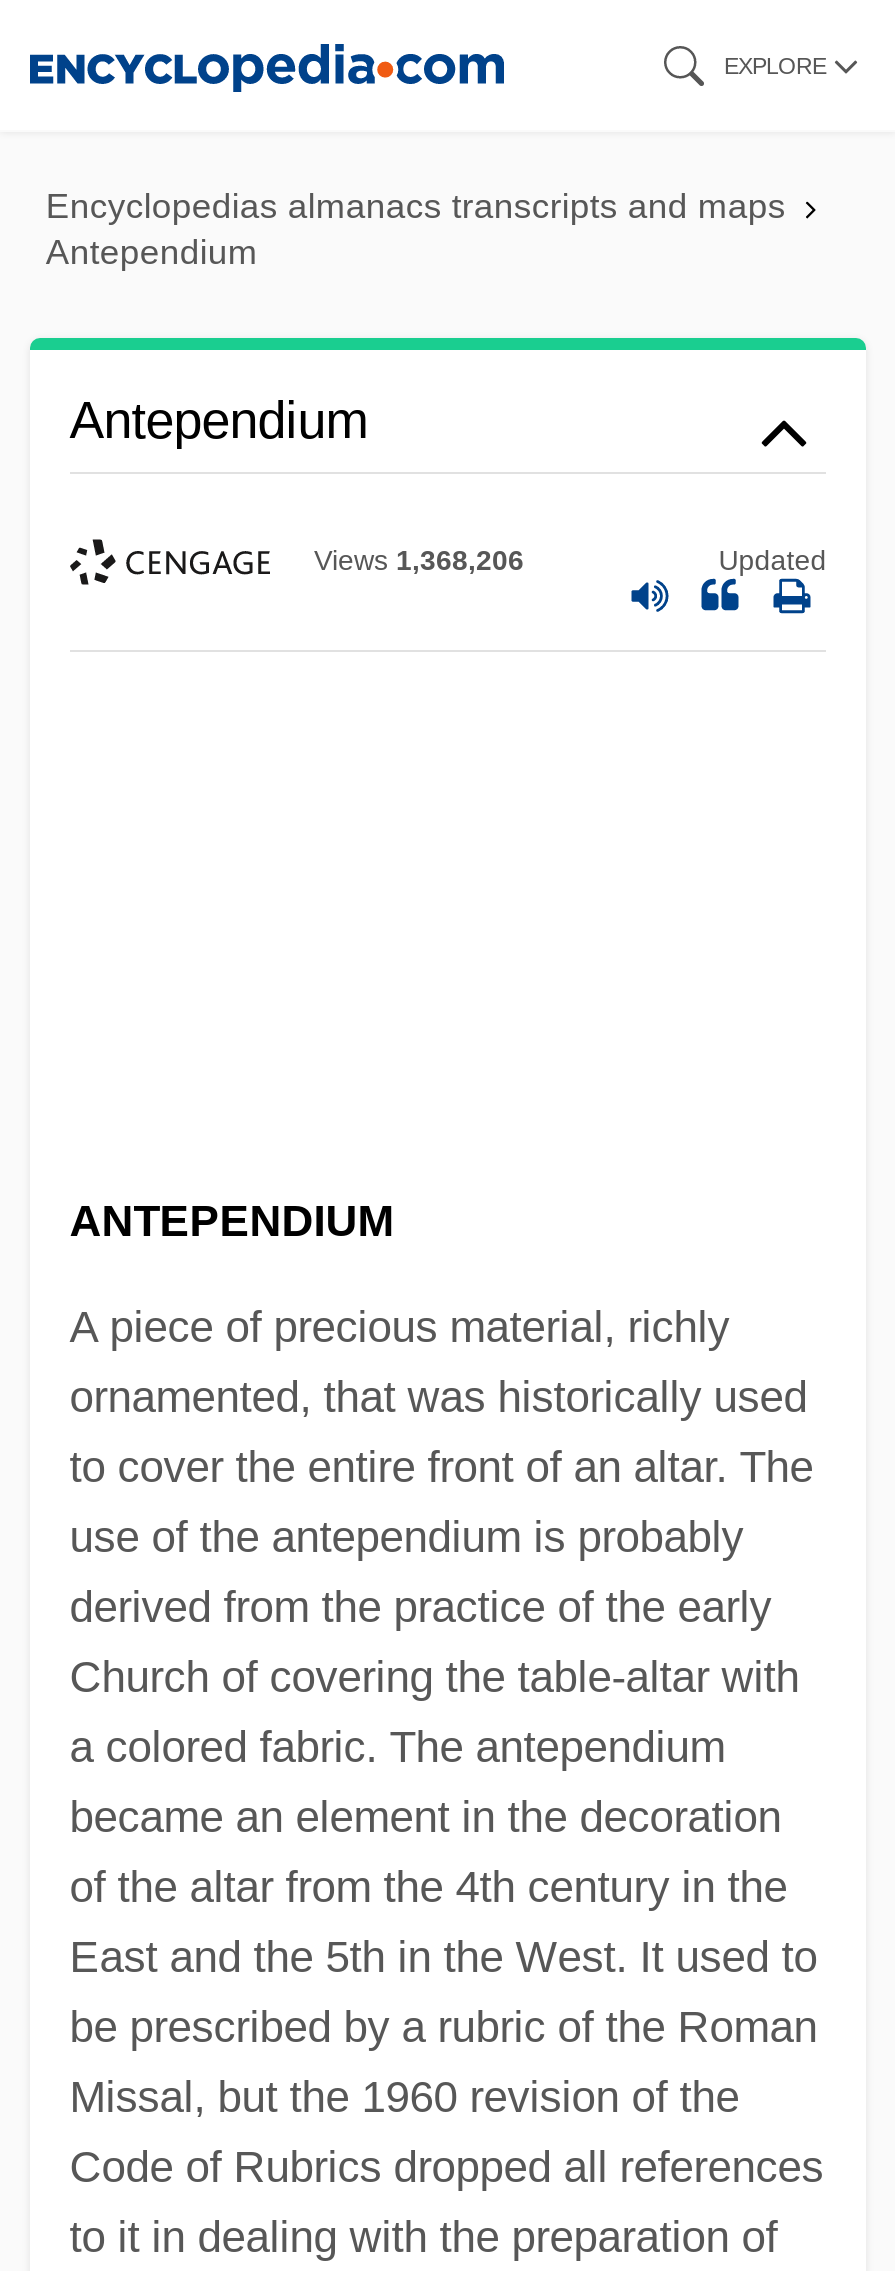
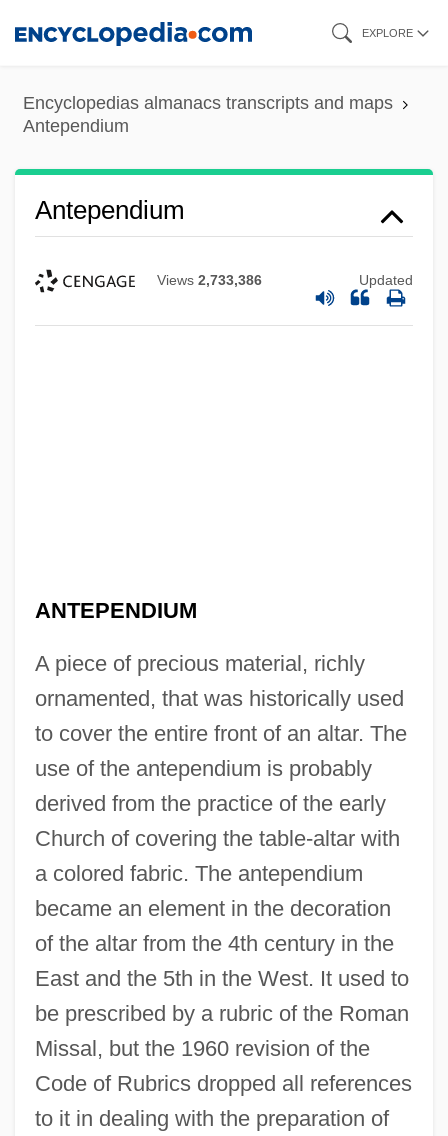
[314,545,524,577] Views 1,368,206 -> [157,272,262,288] Views 2,733,386

